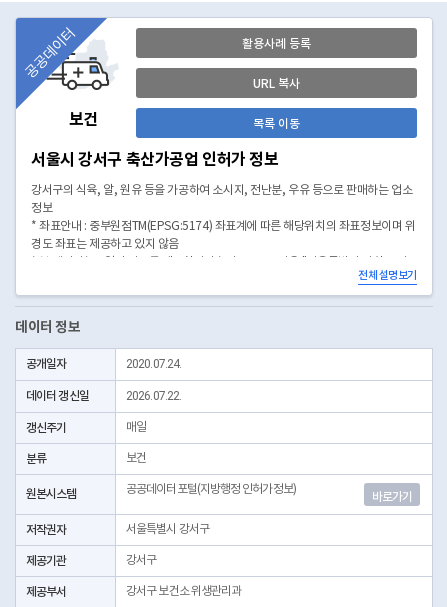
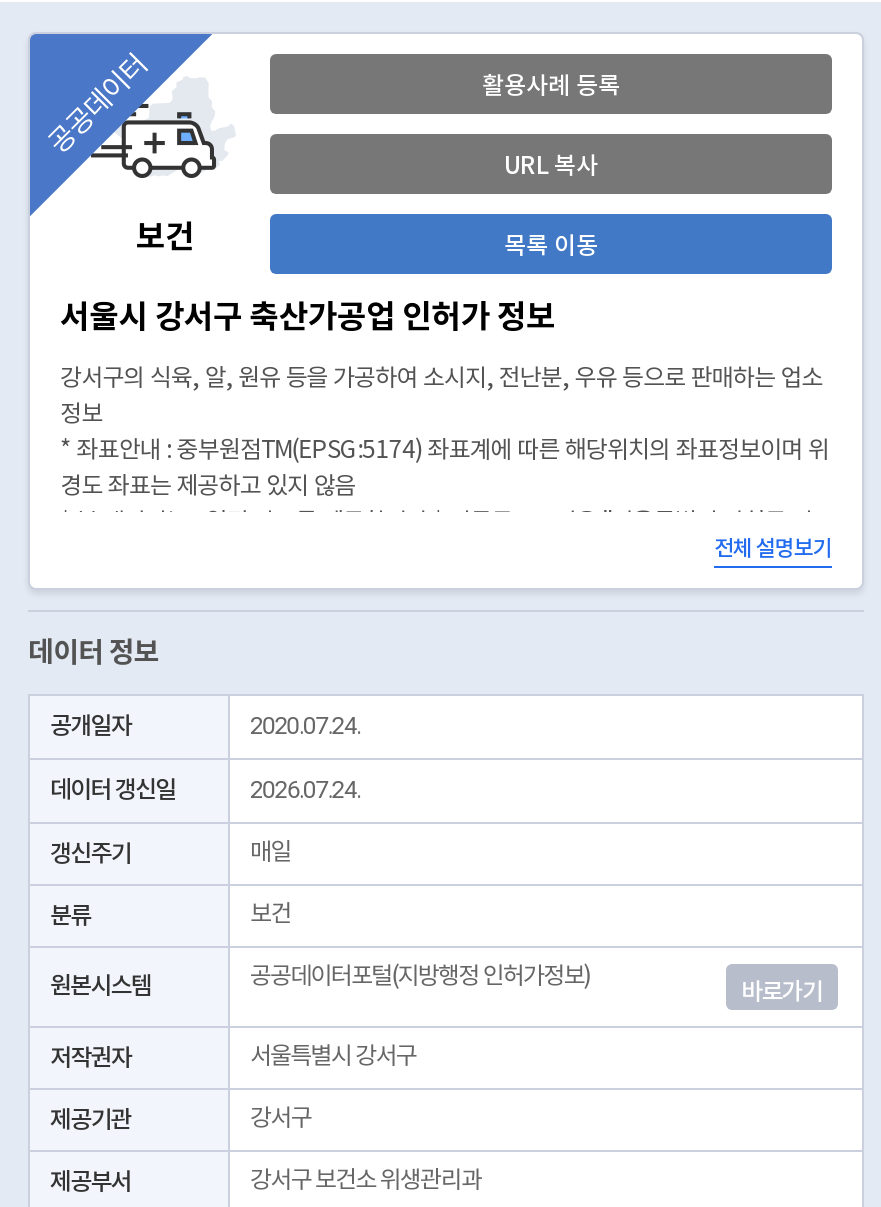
[126,389,181,403] 2026.07.22. -> [250,776,360,804] 2026.07.24.

